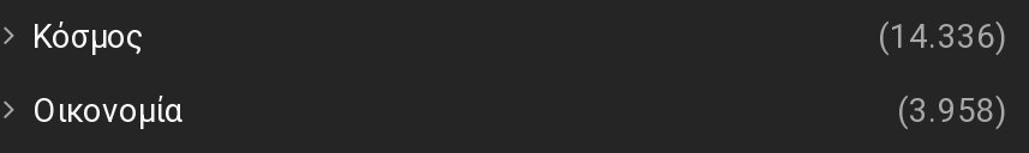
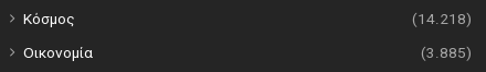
[878,17,1007,55] (14.336) -> [412,10,472,27] (14.218)
[897,91,1007,130] (3.958) -> [421,44,472,61] (3.885)

